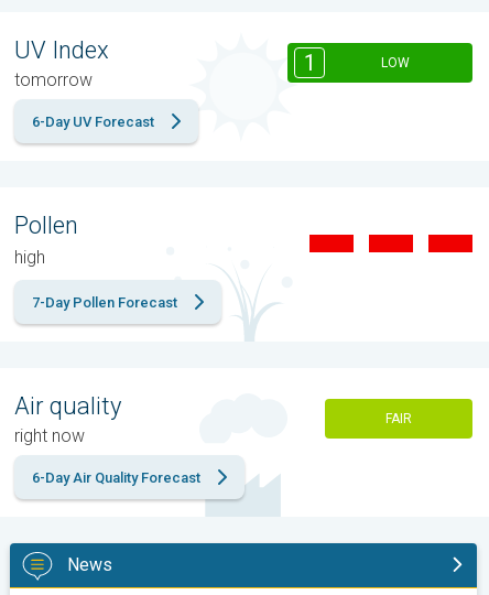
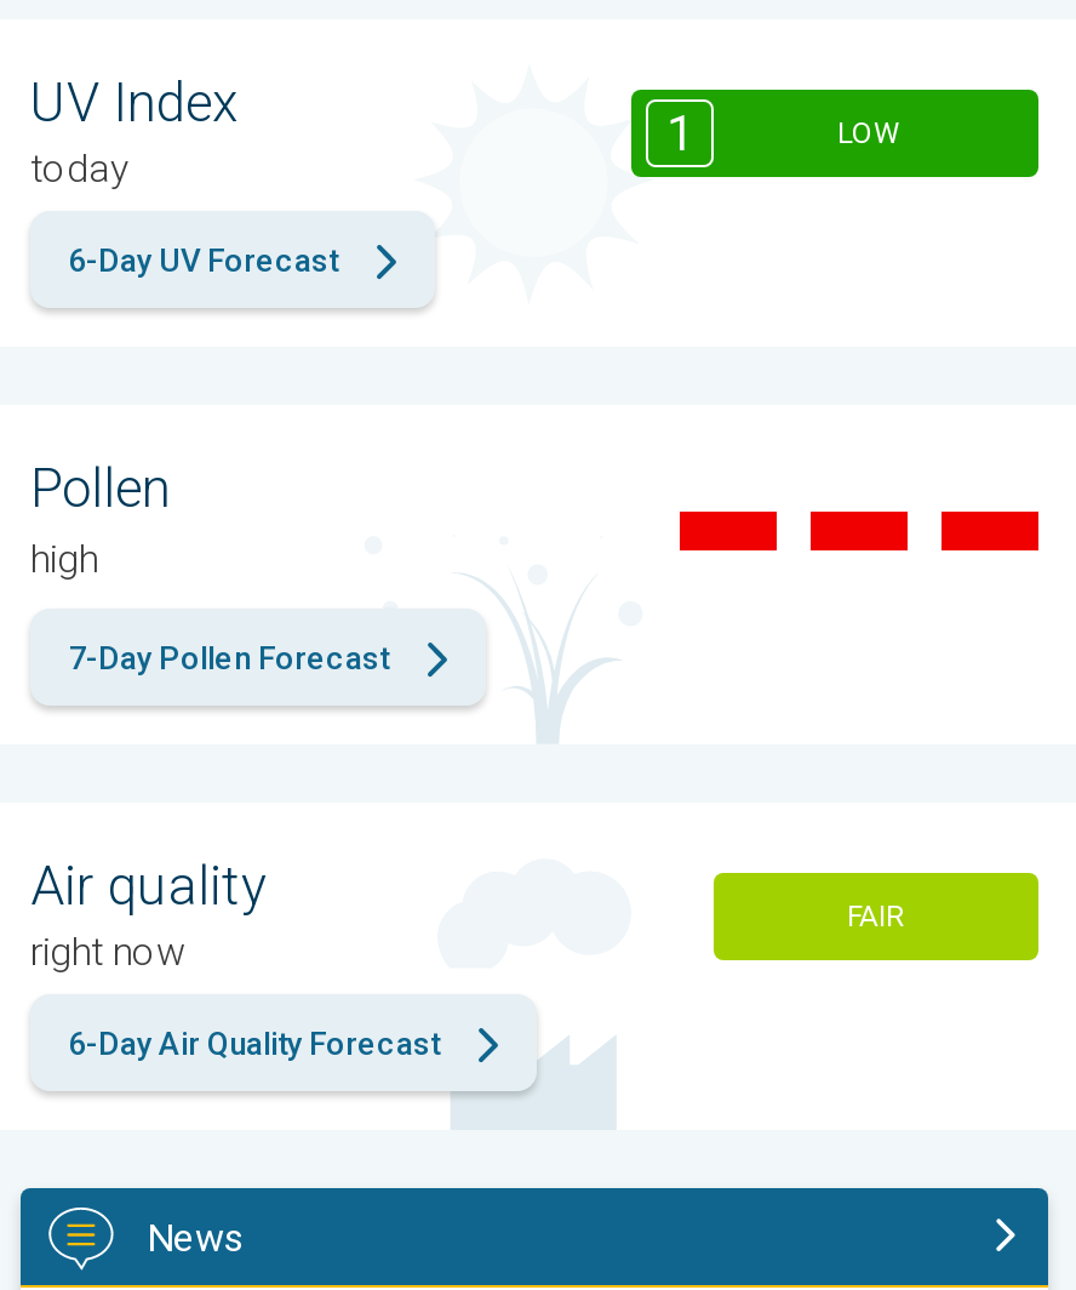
[14,69,93,90] tomorrow -> [30,146,130,192] today

